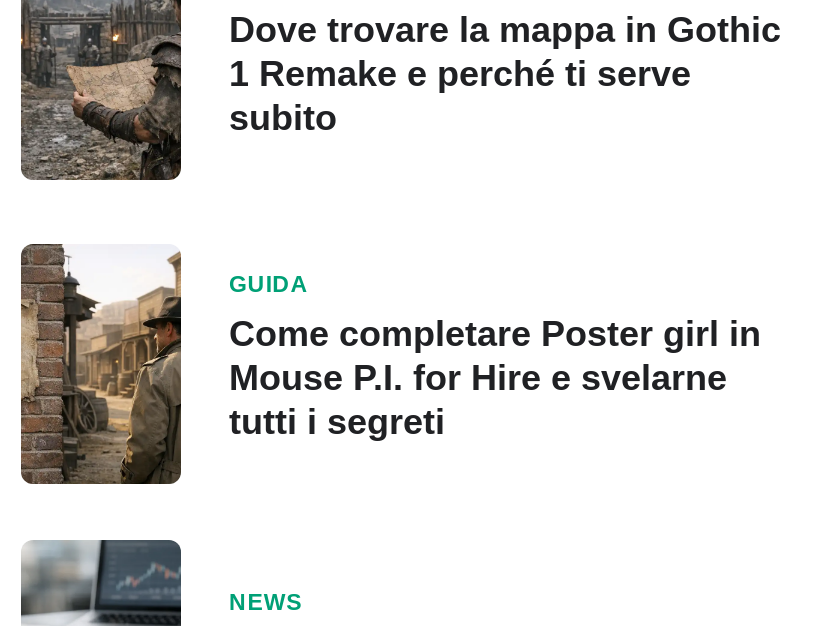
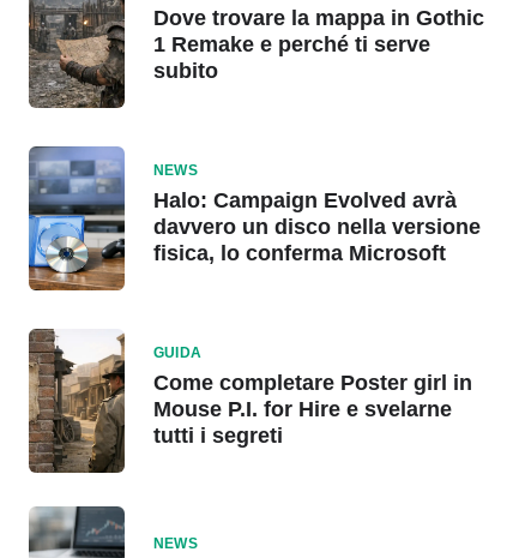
none -> [28,145,481,292] [image] | NEWS | Halo: Campaign Evolved avrà | davvero un disco nella versione | fisica, lo conferma Microsoft

